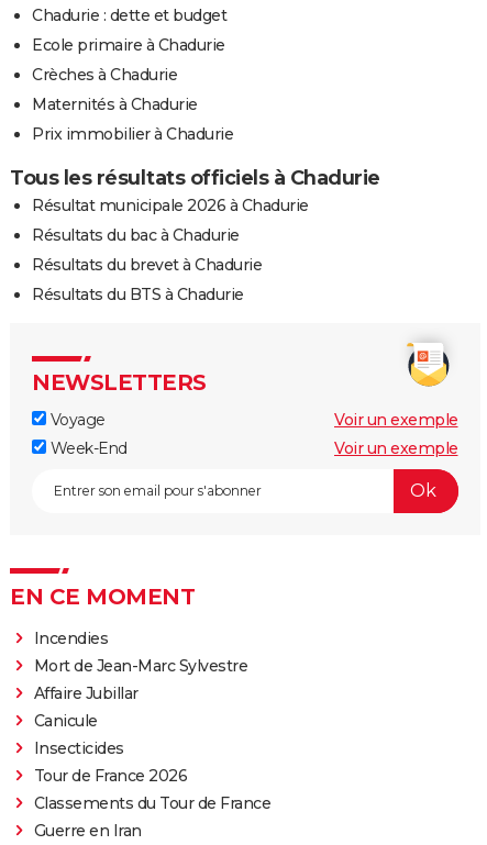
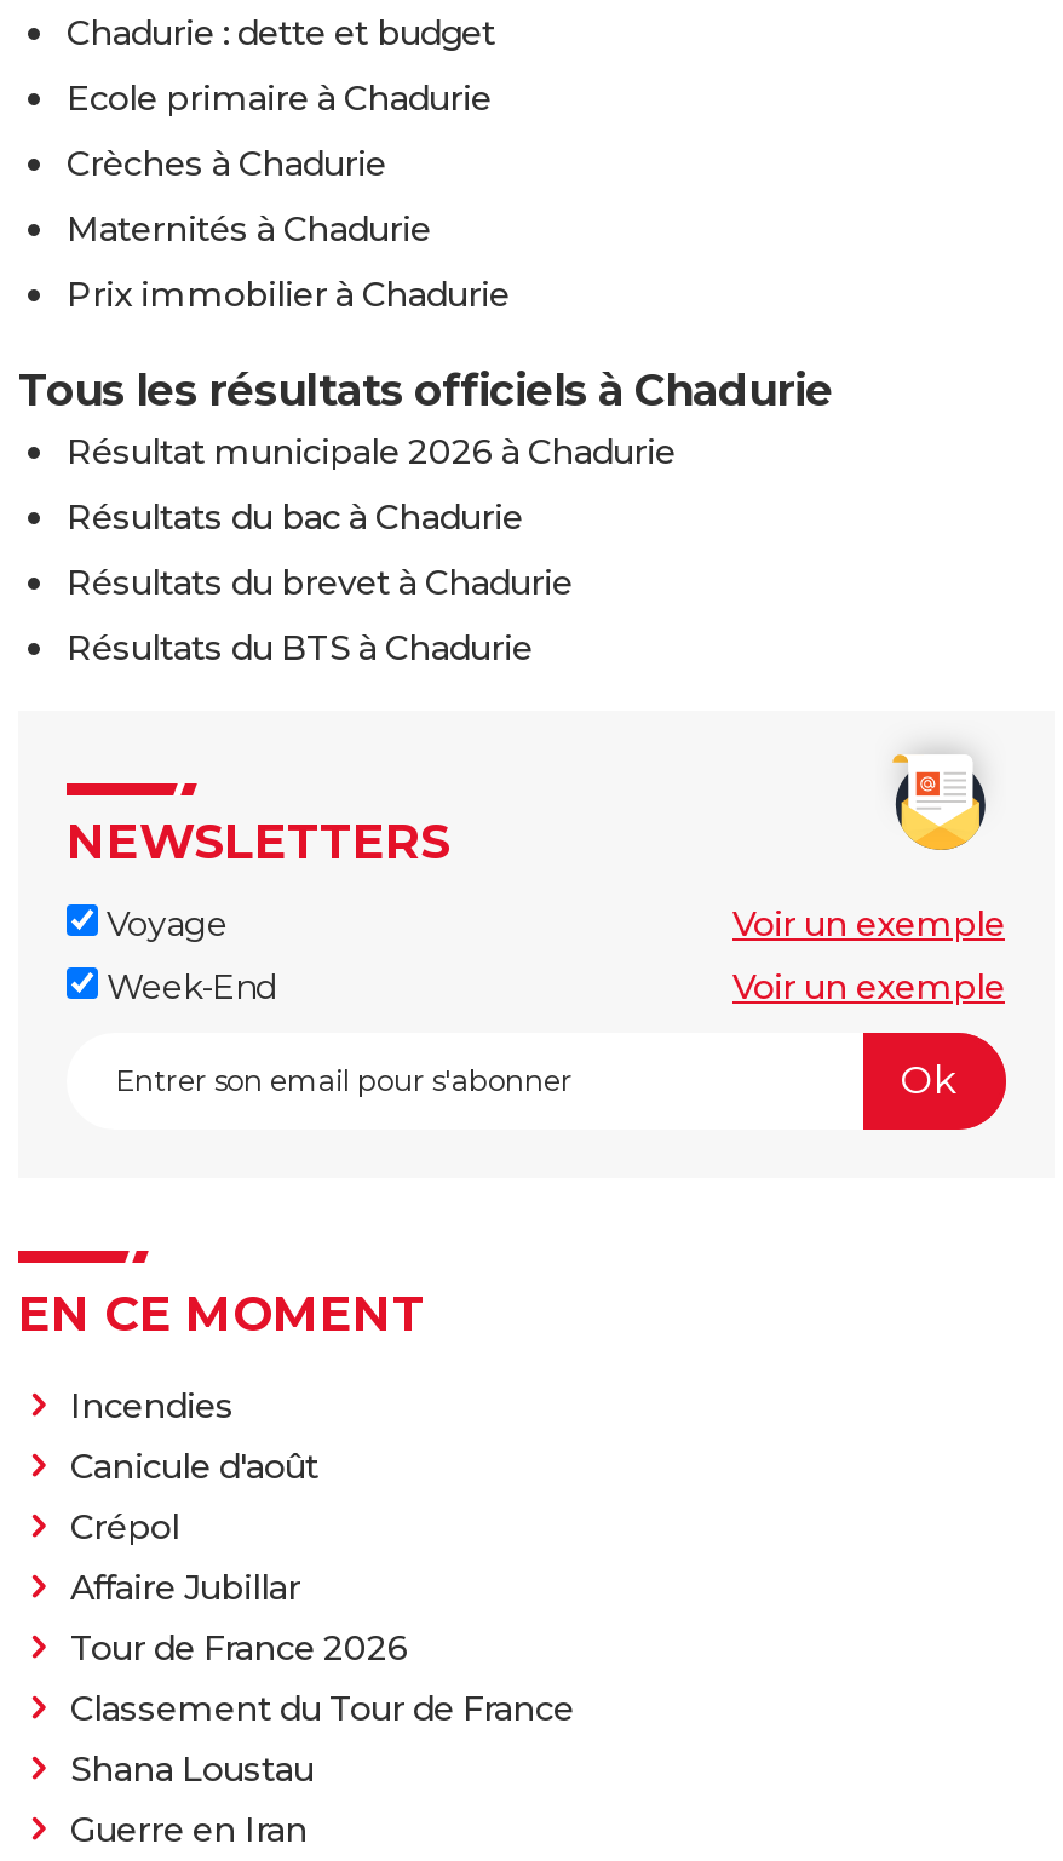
[34,656,247,676] Mort de Jean-Marc Sylvestre -> [70,1444,318,1548] Canicule d'août | Crépol
moved [34,683,138,703] -> [70,1565,300,1609]: Affaire Jubillar
[34,711,124,758] Canicule | Insecticides -> none
moved [34,766,187,786] -> [70,1626,408,1669]: Tour de France 2026
[34,793,270,813] Classements du Tour de France -> [70,1686,574,1791] Classement du Tour de France | Shana Loustau

